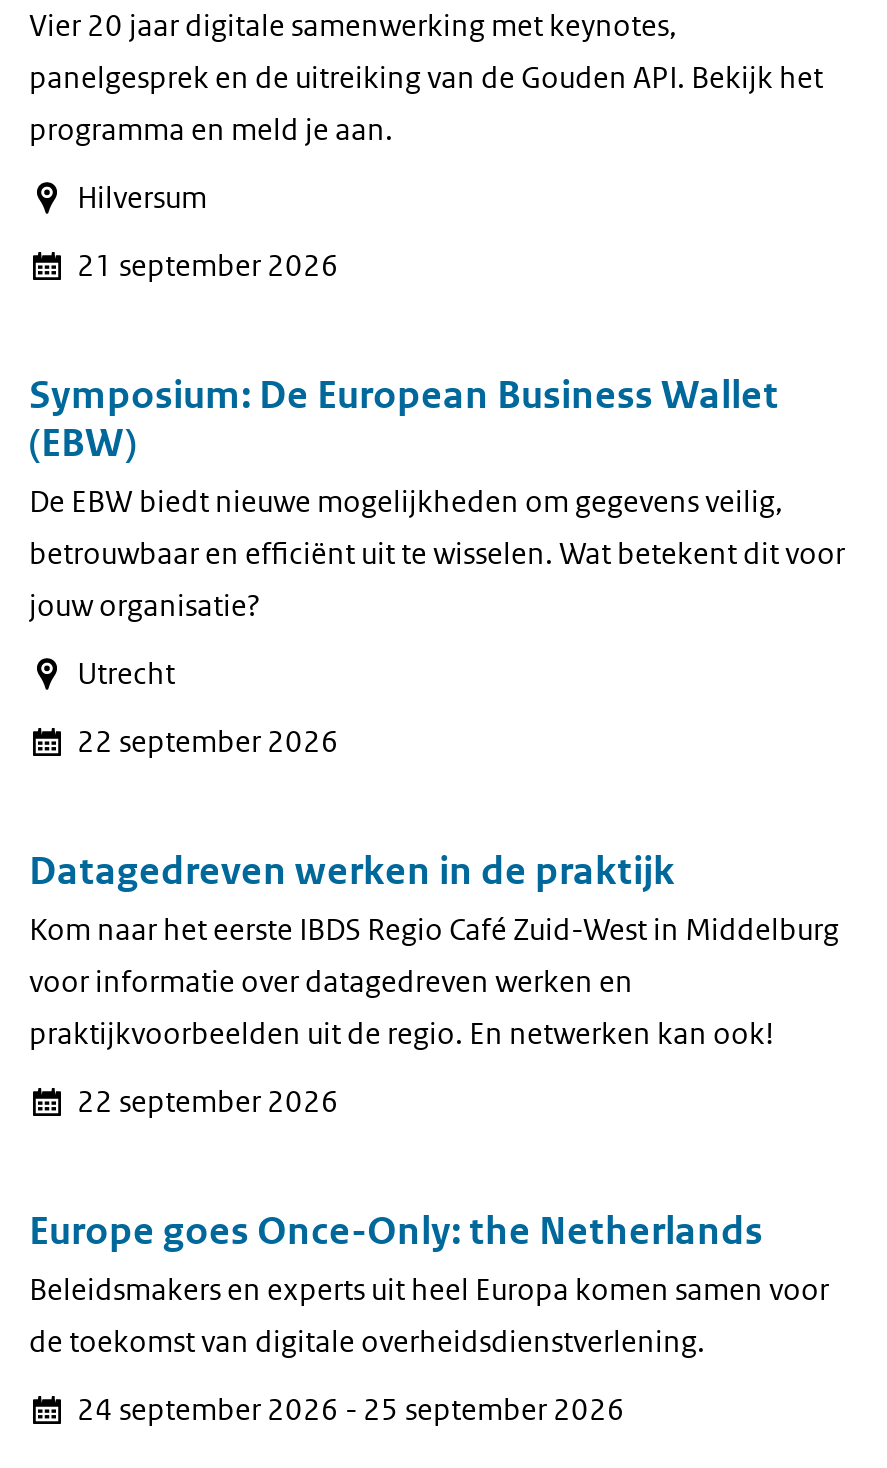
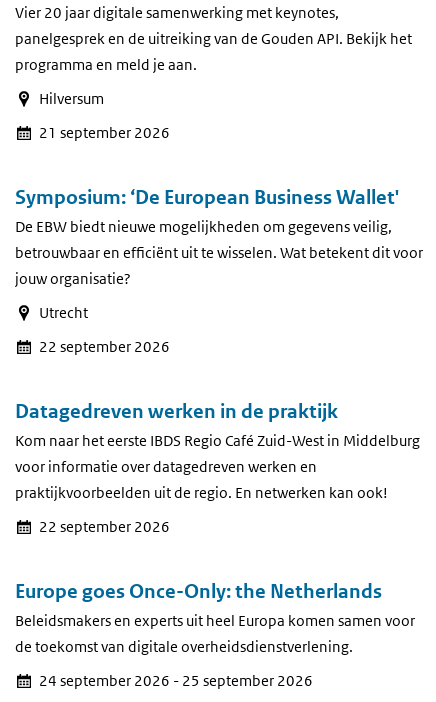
[29,370,779,468] Symposium: De European Business Wallet | (EBW) -> [15,185,399,210] Symposium: ‘De European Business Wallet'

